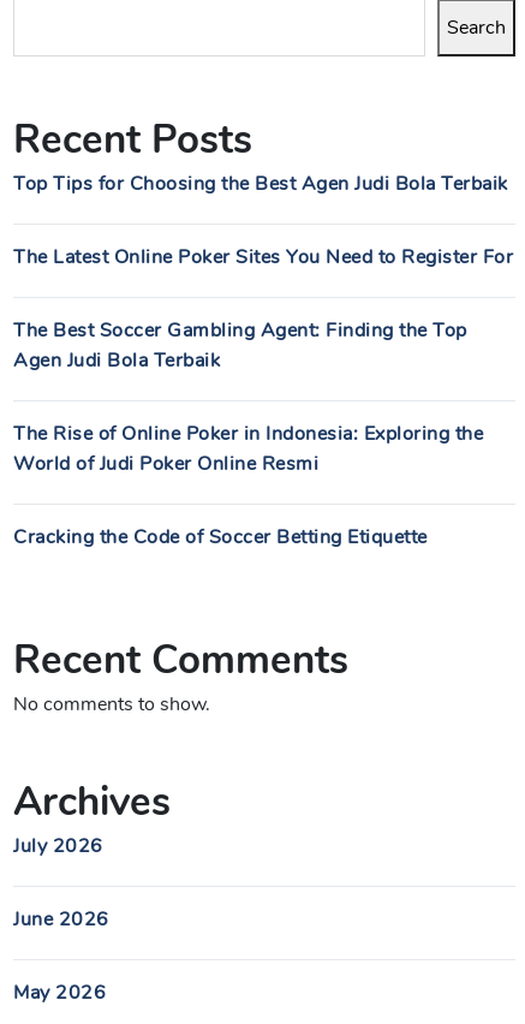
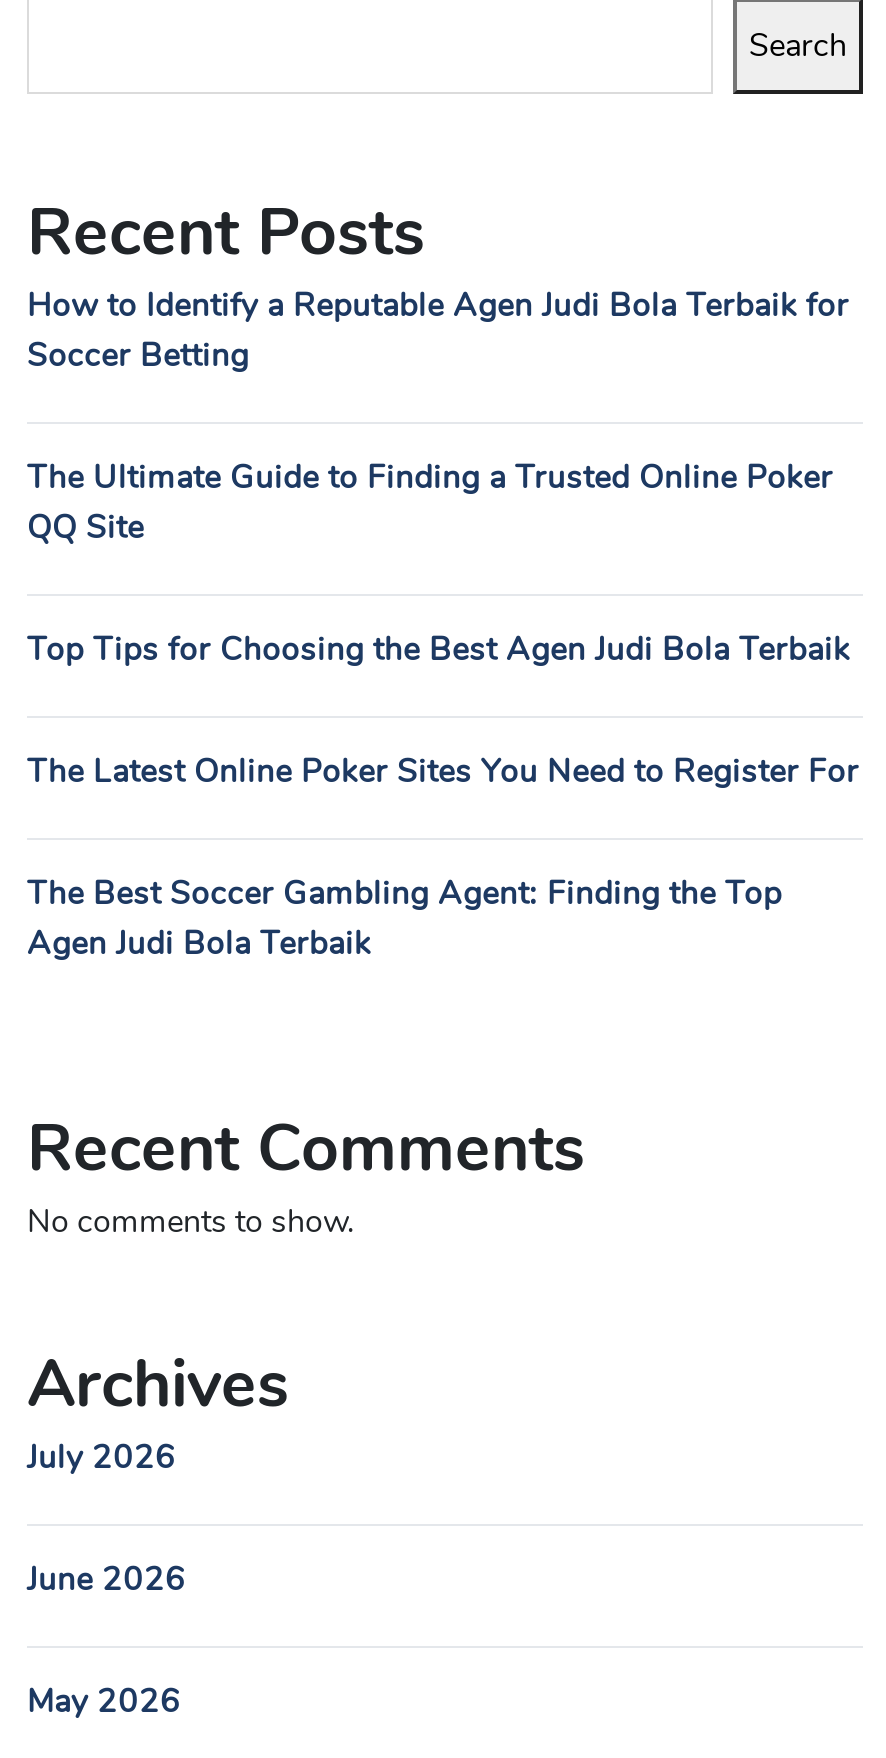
none -> [27,284,849,550] How to Identify a Reputable Agen Judi Bola Terbaik for | Soccer Betting | The Ultimate Guide to Finding a Trusted Online Poker | QQ Site
moved [13,171,513,374] -> [27,628,859,966]: Top Tips for Choosing the Best Agen Judi Bola Terbaik | The Latest Online Poker Sites You Need to Register For | The Best Soccer Gambling Agent: Finding the Top | Agen Judi Bola Terbaik
[13,421,483,550] The Rise of Online Poker in Indonesia: Exploring the | World of Judi Poker Online Resmi | Cracking the Code of Soccer Betting Etiquette -> none

